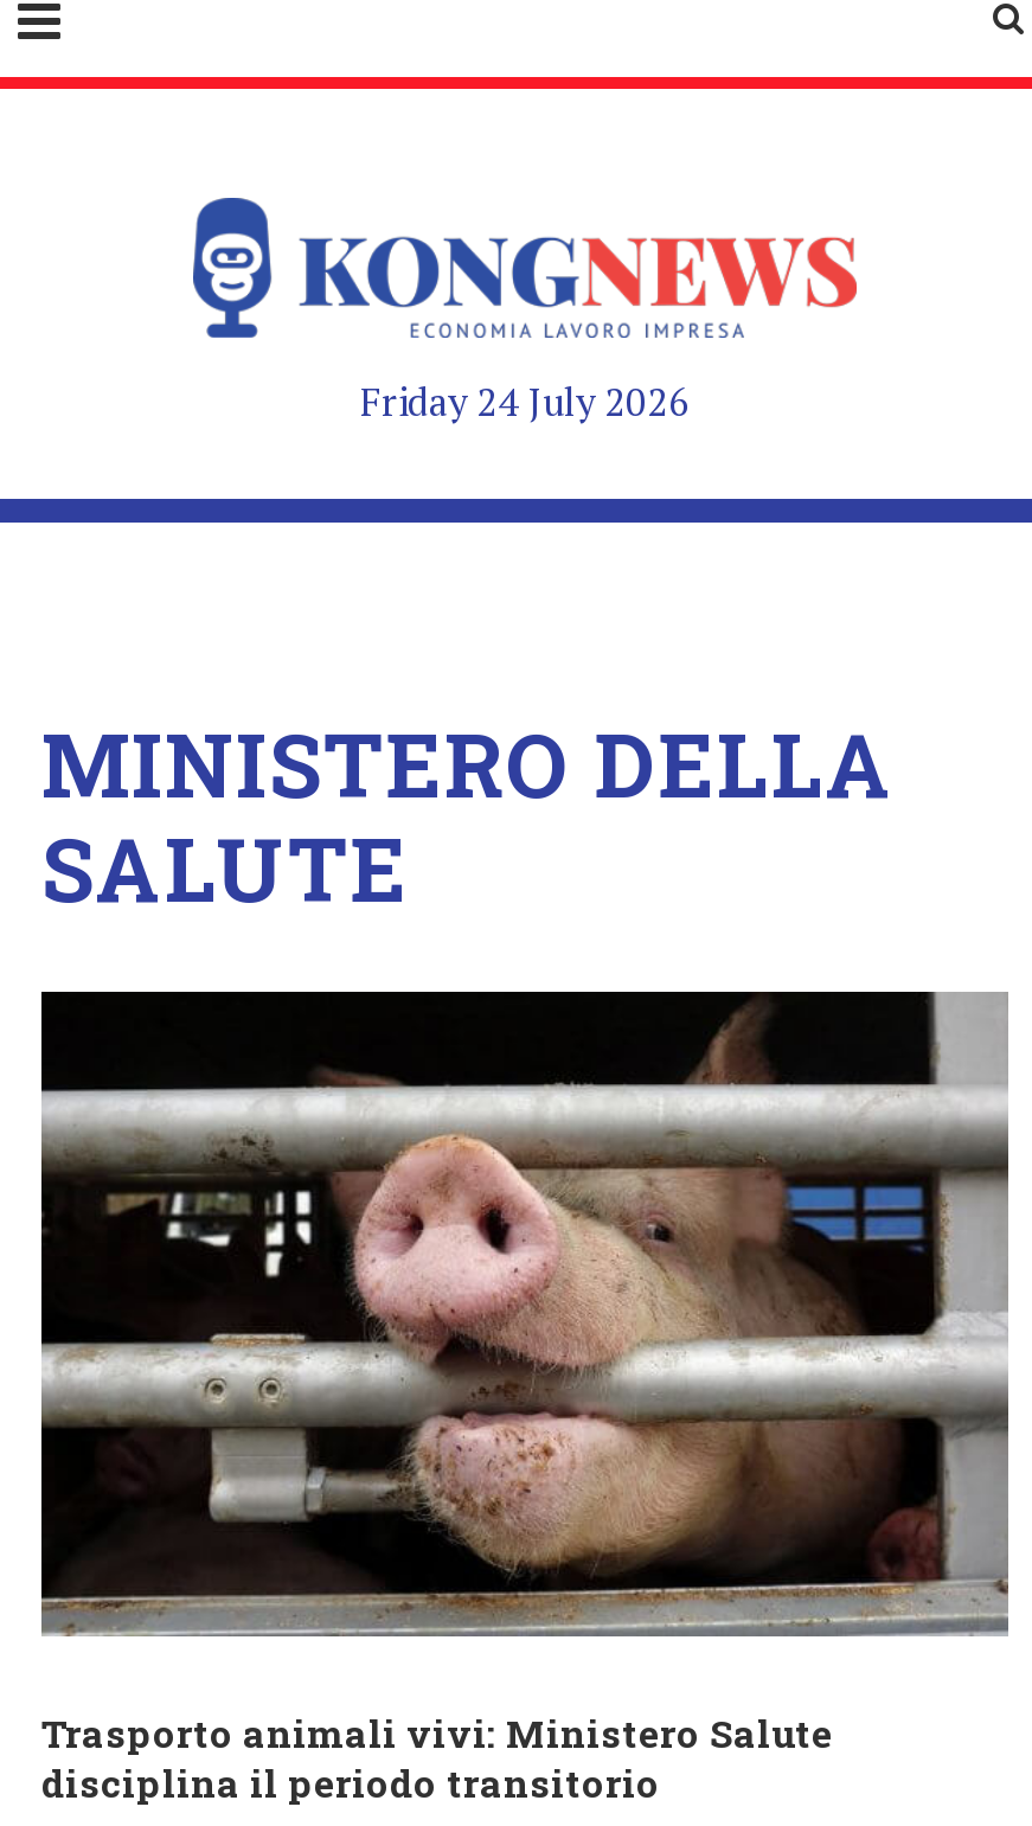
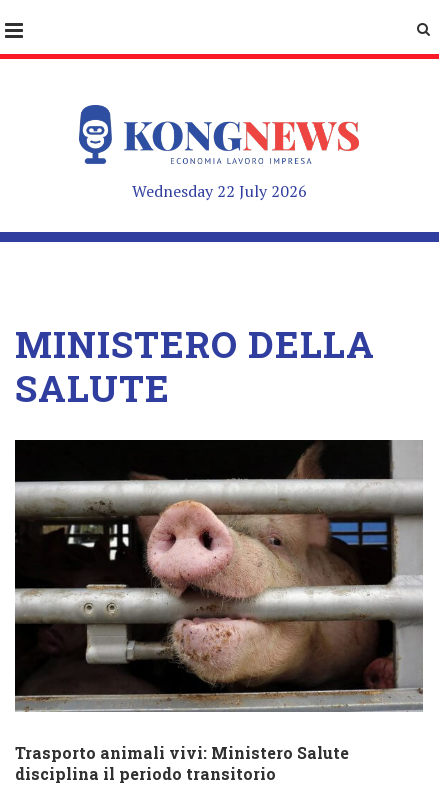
[360,375,690,427] Friday 24 July 2026 -> [131,180,306,202] Wednesday 22 July 2026

